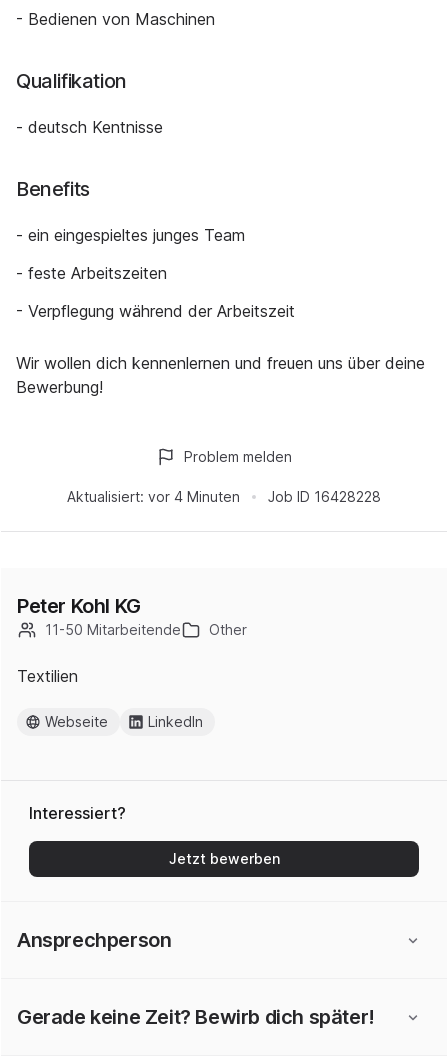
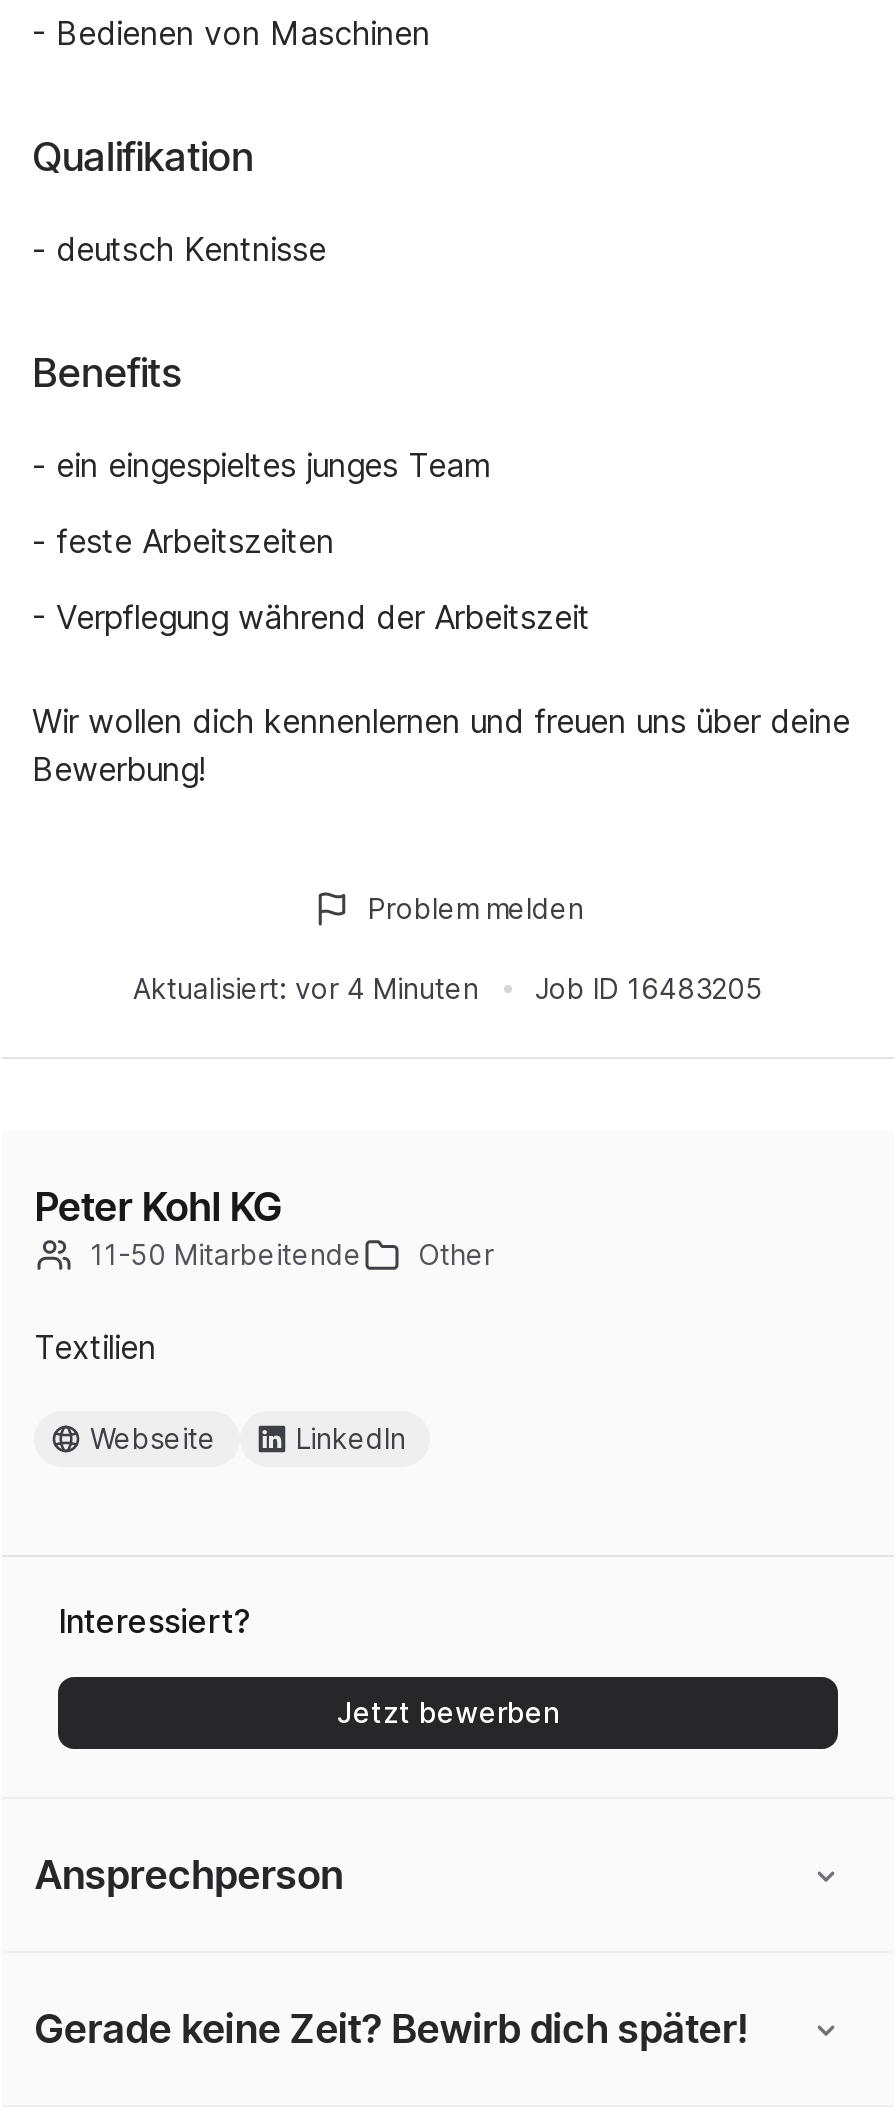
[67,488,381,505] Aktualisiert: vor 4 Minuten Job ID 16428228 -> [133,971,763,1005] Aktualisiert: vor 4 Minuten Job ID 16483205

